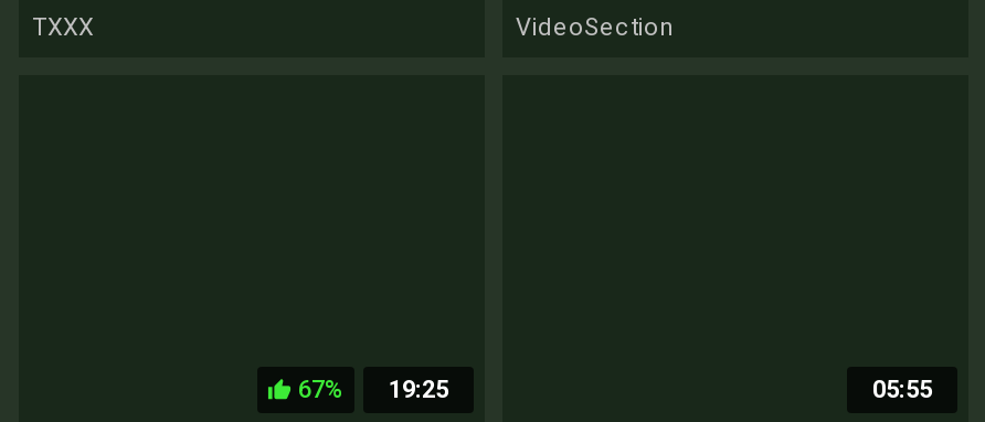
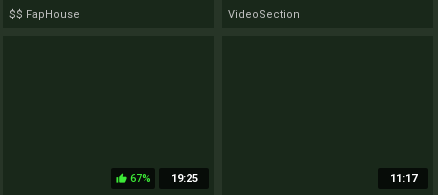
[32,12,94,41] TXXX -> [9,7,80,20] $$ FapHouse
[872,376,932,405] 05:55 -> [389,172,416,185] 11:17

